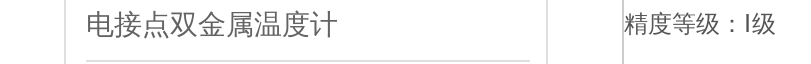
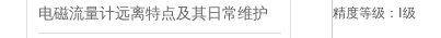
[86,8,338,40] 电接点双金属温度计 -> [38,4,268,22] 电磁流量计远离特点及其日常维护

